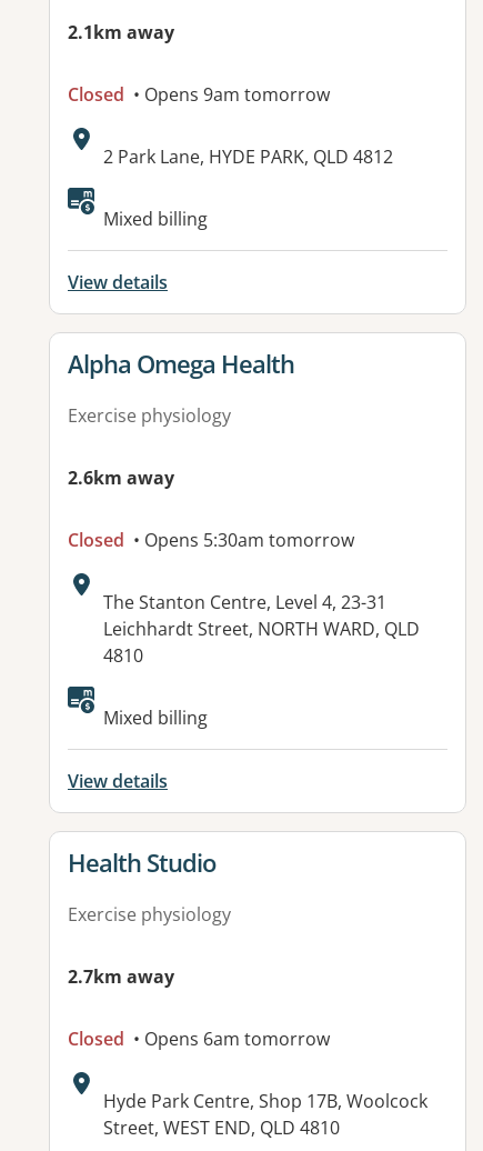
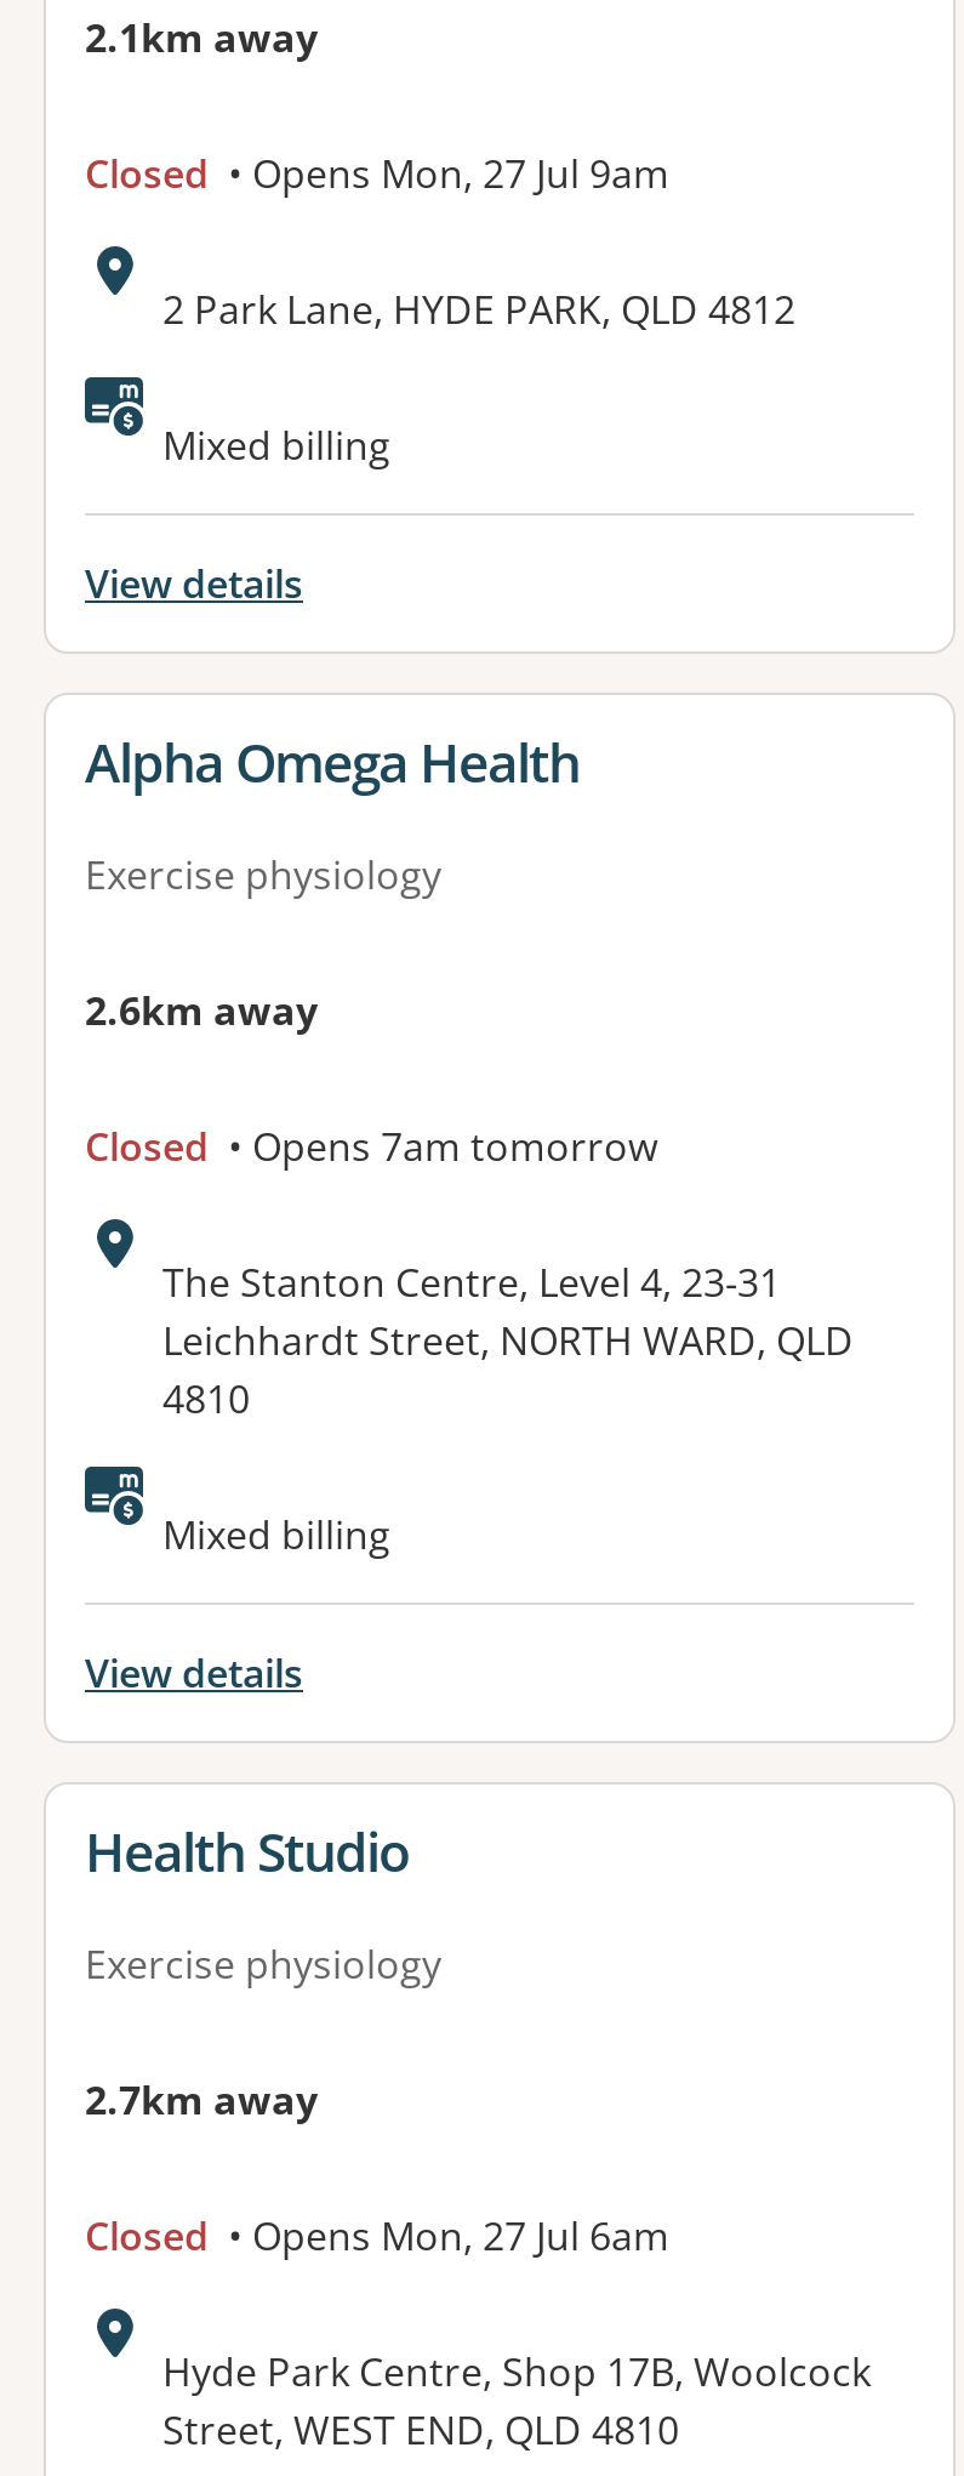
[68,83,330,107] Closed • Opens 9am tomorrow -> [85,148,669,201] Closed • Opens Mon, 27 Jul 9am
[68,528,354,553] Closed • Opens 5:30am tomorrow -> [85,1121,657,1174] Closed • Opens 7am tomorrow
[68,1027,330,1051] Closed • Opens 6am tomorrow -> [85,2210,669,2263] Closed • Opens Mon, 27 Jul 6am

